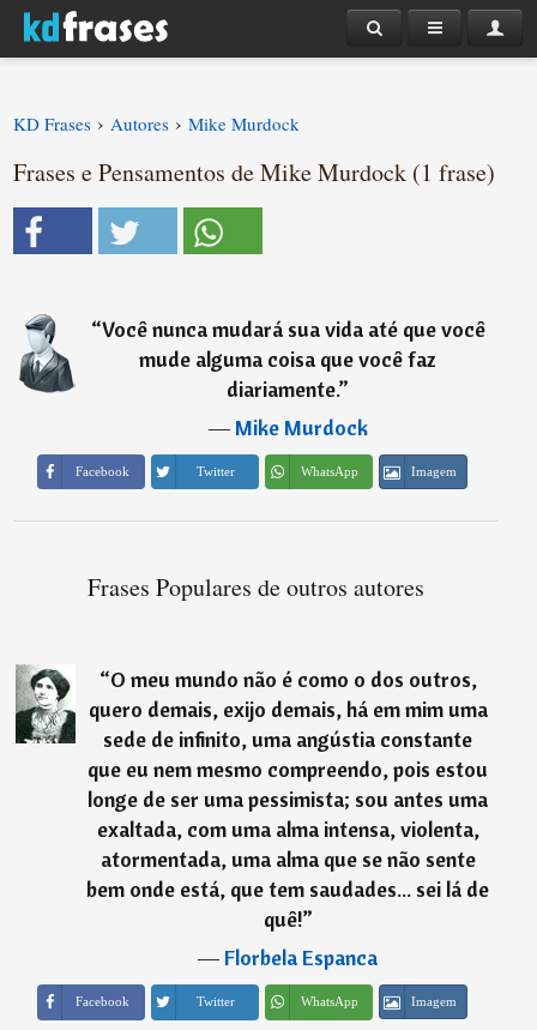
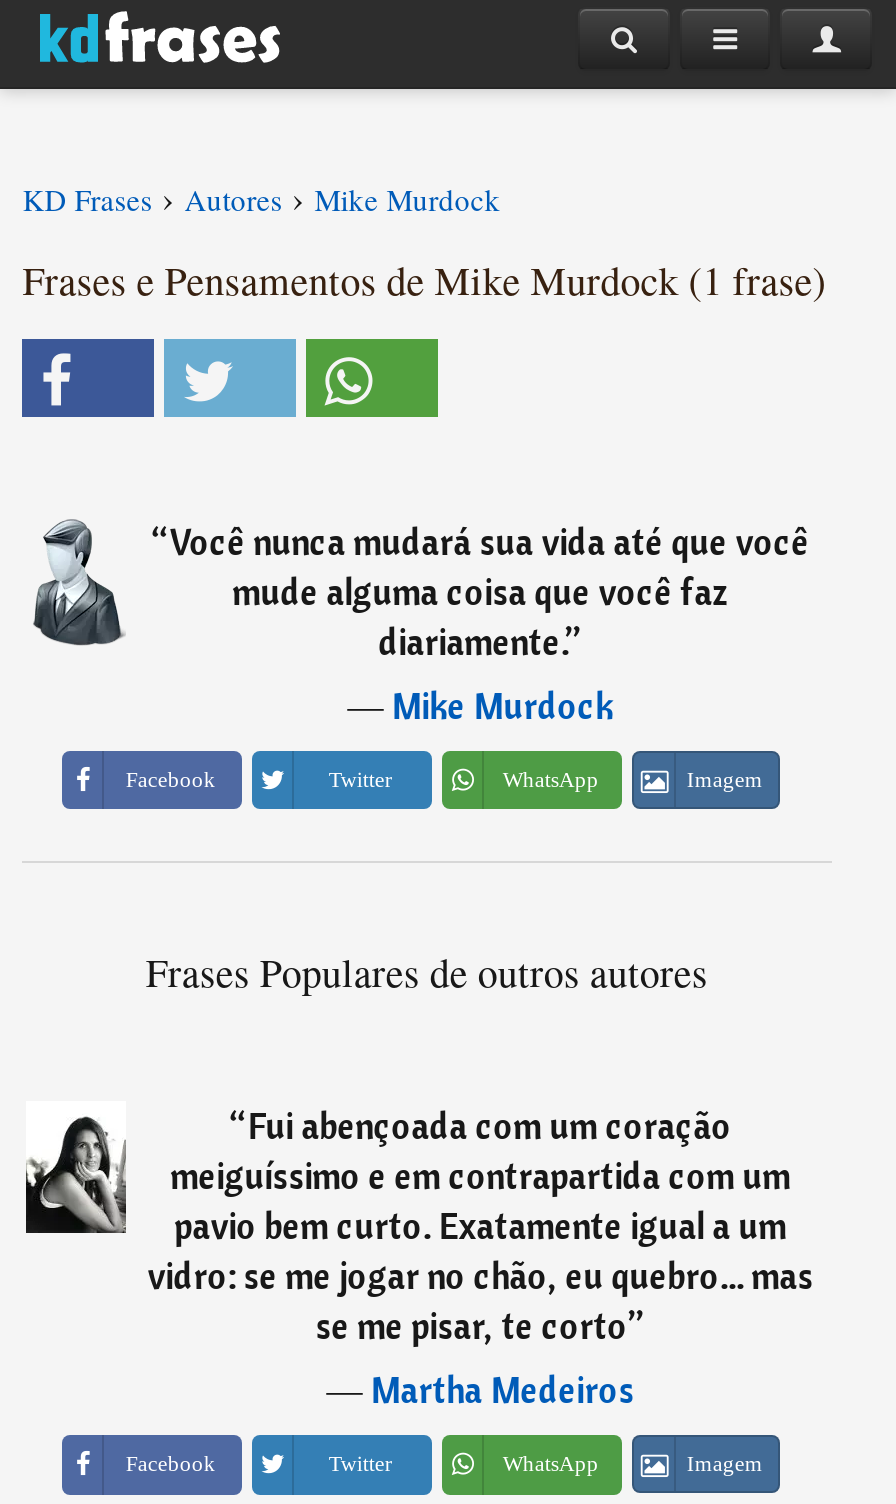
[14,664,489,972] [image] | “O meu mundo não é como o dos outros, | quero demais, exijo demais, há em mim uma | sede de infinito, uma angústia constante | que eu nem mesmo compreendo, pois estou | longe de ser uma pessimista; sou antes uma | exaltada, com uma alma intensa, violenta, | atormentada, uma alma que se não sente | bem onde está, que tem saudades... sei lá de | quê!” | ― Florbela Espanca -> [28,1104,813,1414] [image] | “Fui abençoada com um coração | meiguíssimo e em contrapartida com um | pavio bem curto. Exatamente igual a um | vidro: se me jogar no chão, eu quebro... mas | se me pisar, te corto” | ― Martha Medeiros

